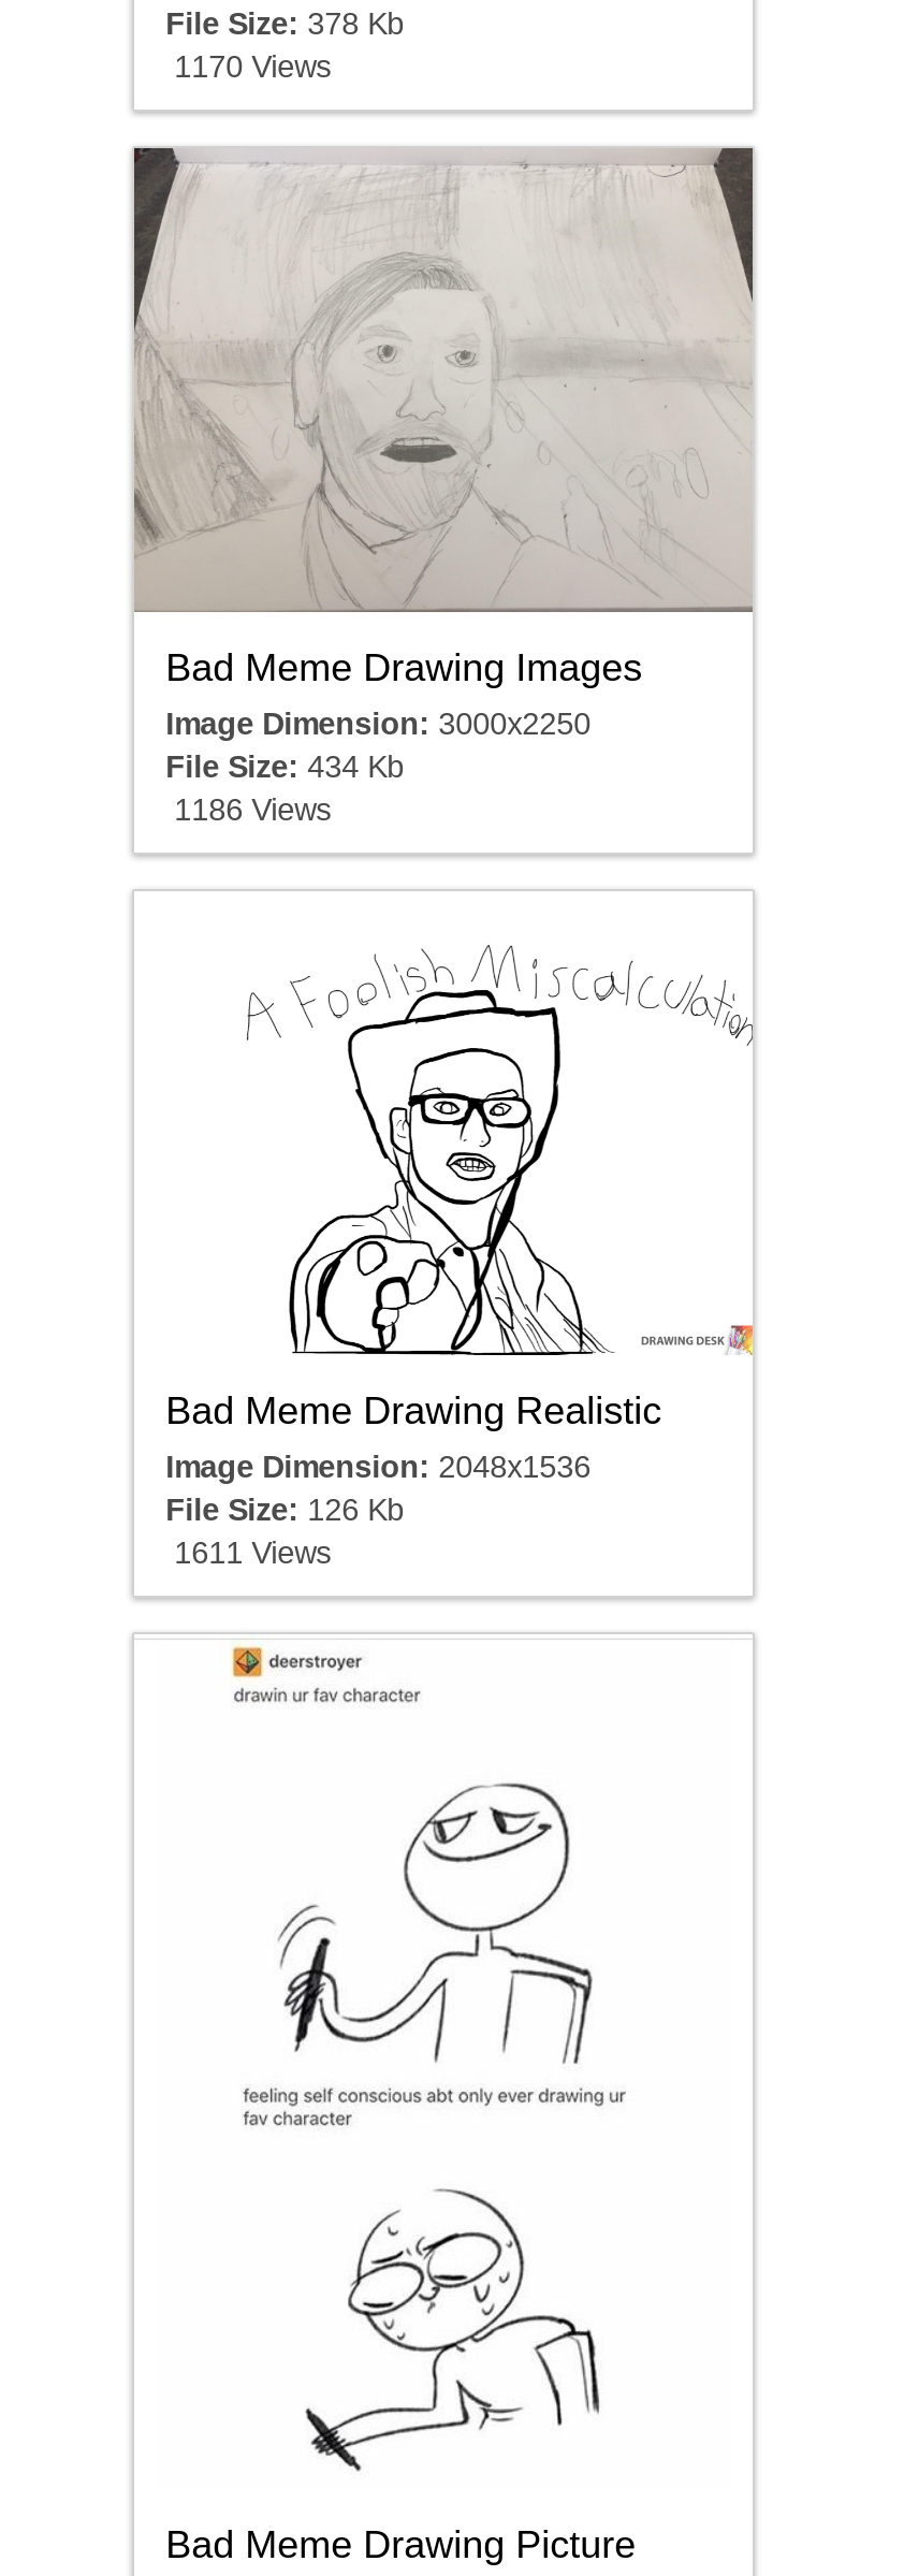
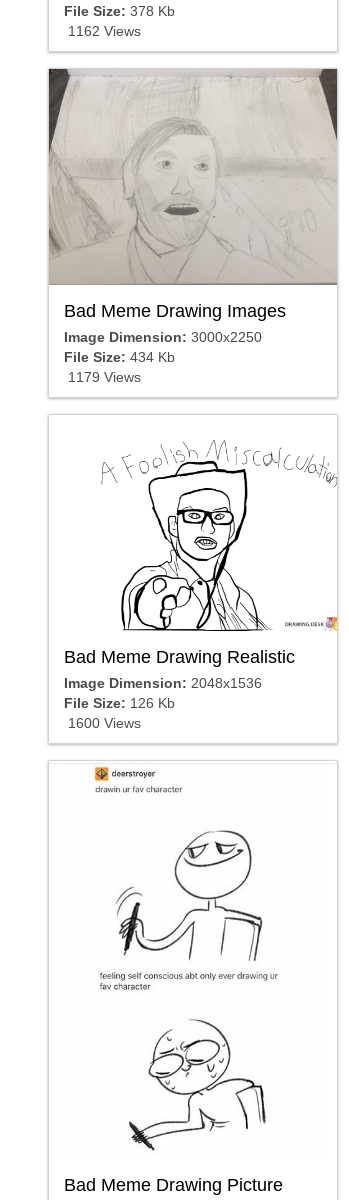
[166,49,331,83] 1170 Views -> [64,23,141,39] 1162 Views
[166,792,331,827] 1186 Views -> [64,369,141,385] 1179 Views
[166,1536,331,1570] 1611 Views -> [64,715,141,731] 1600 Views

